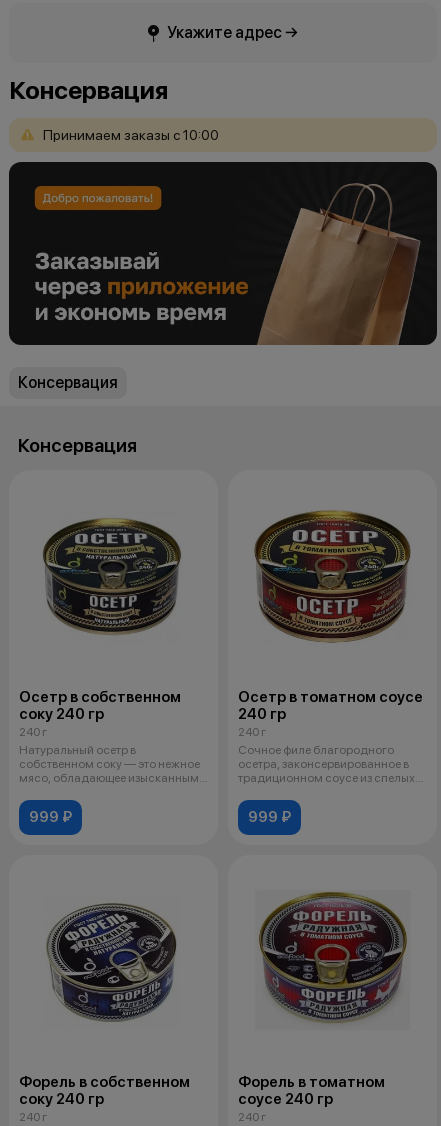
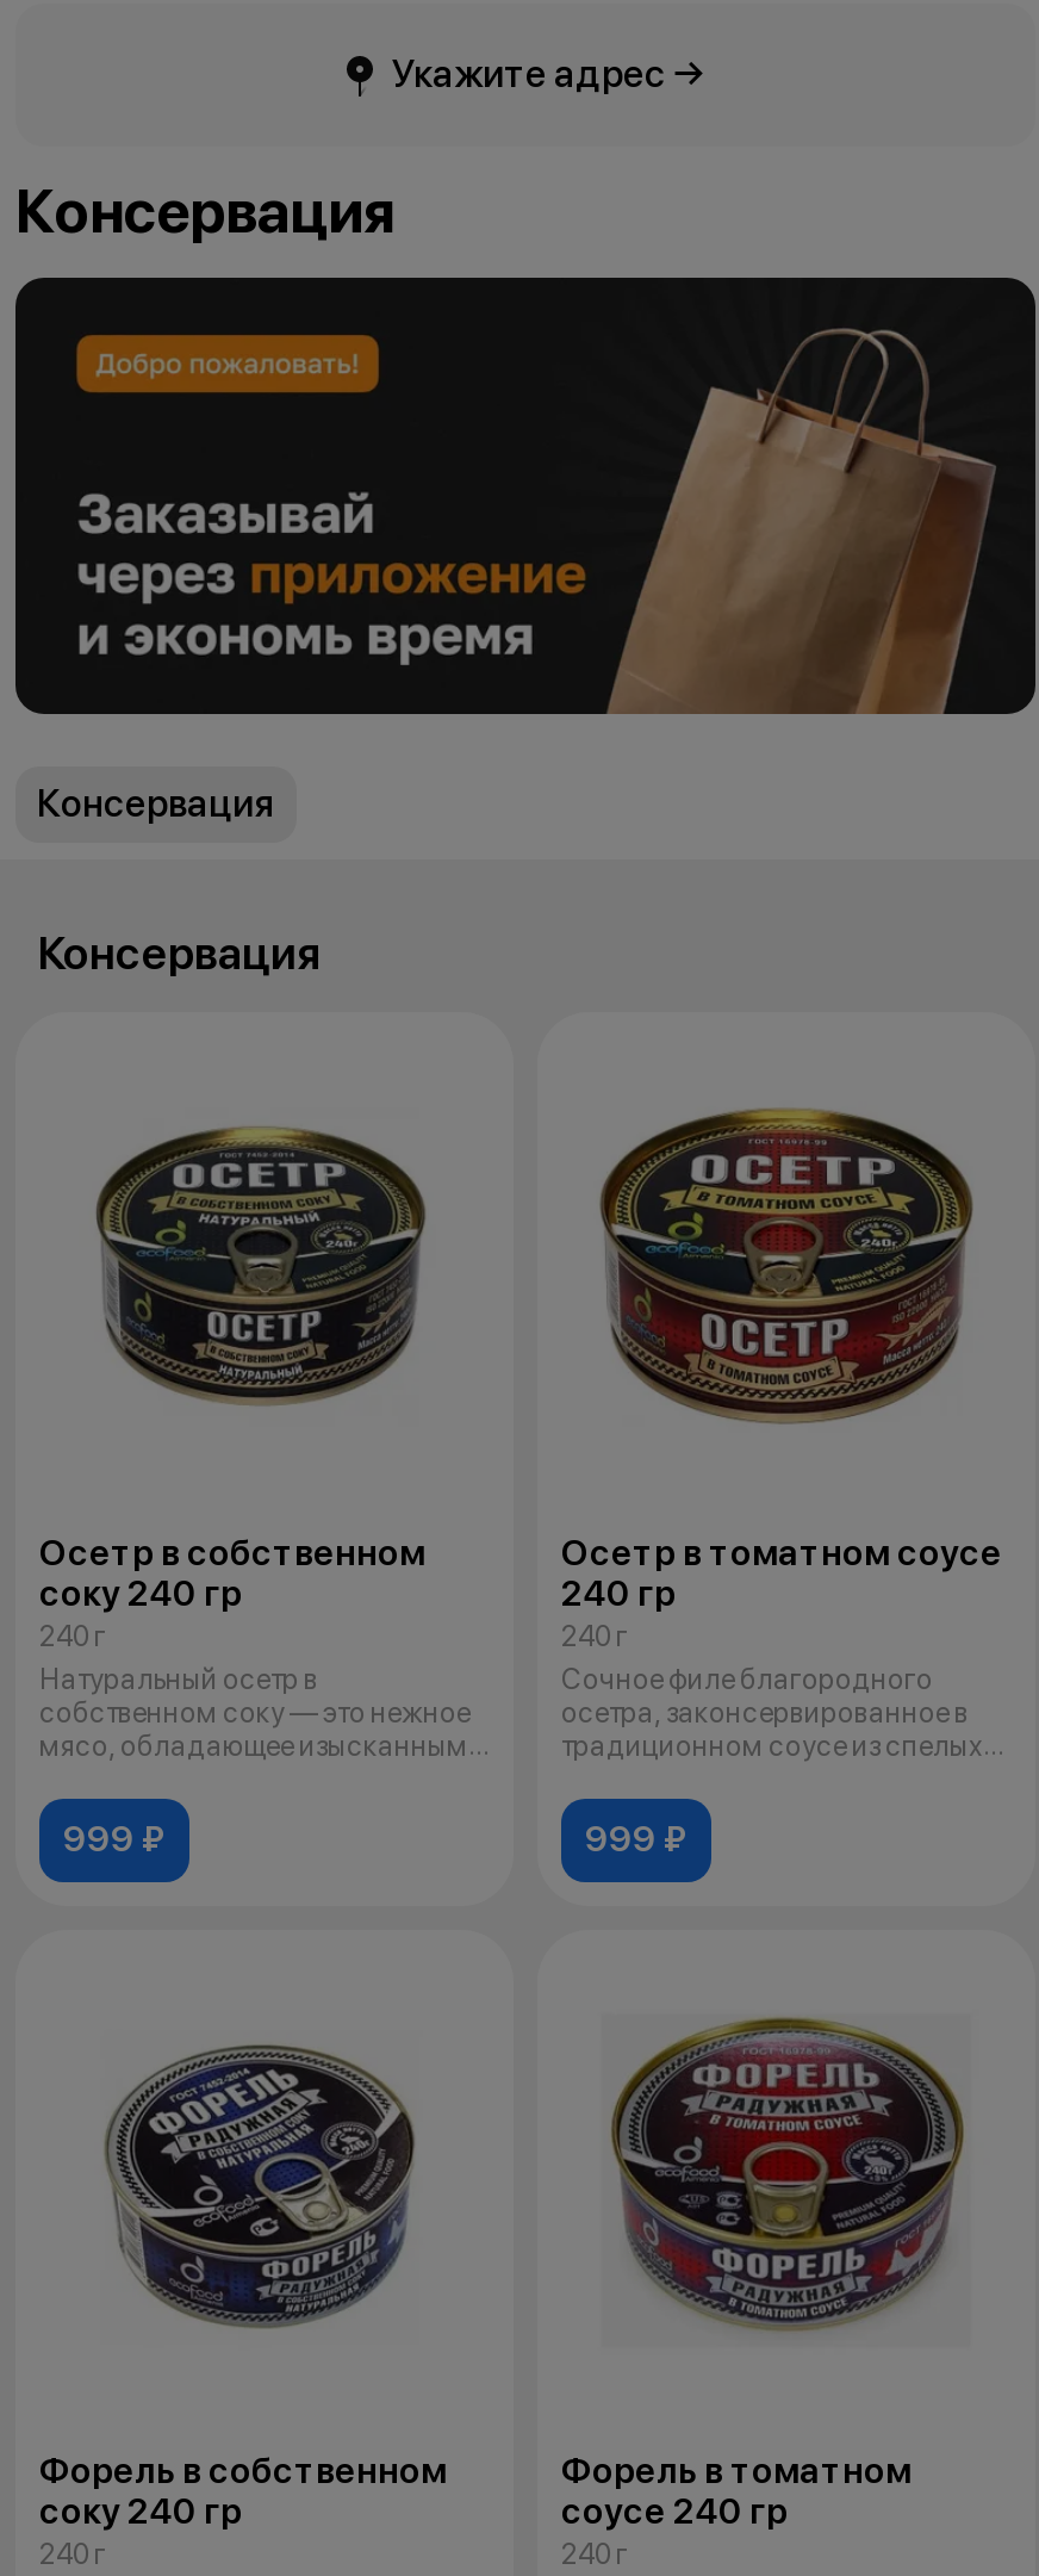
[43,127,219,143] Принимаем заказы с 10:00 -> none

